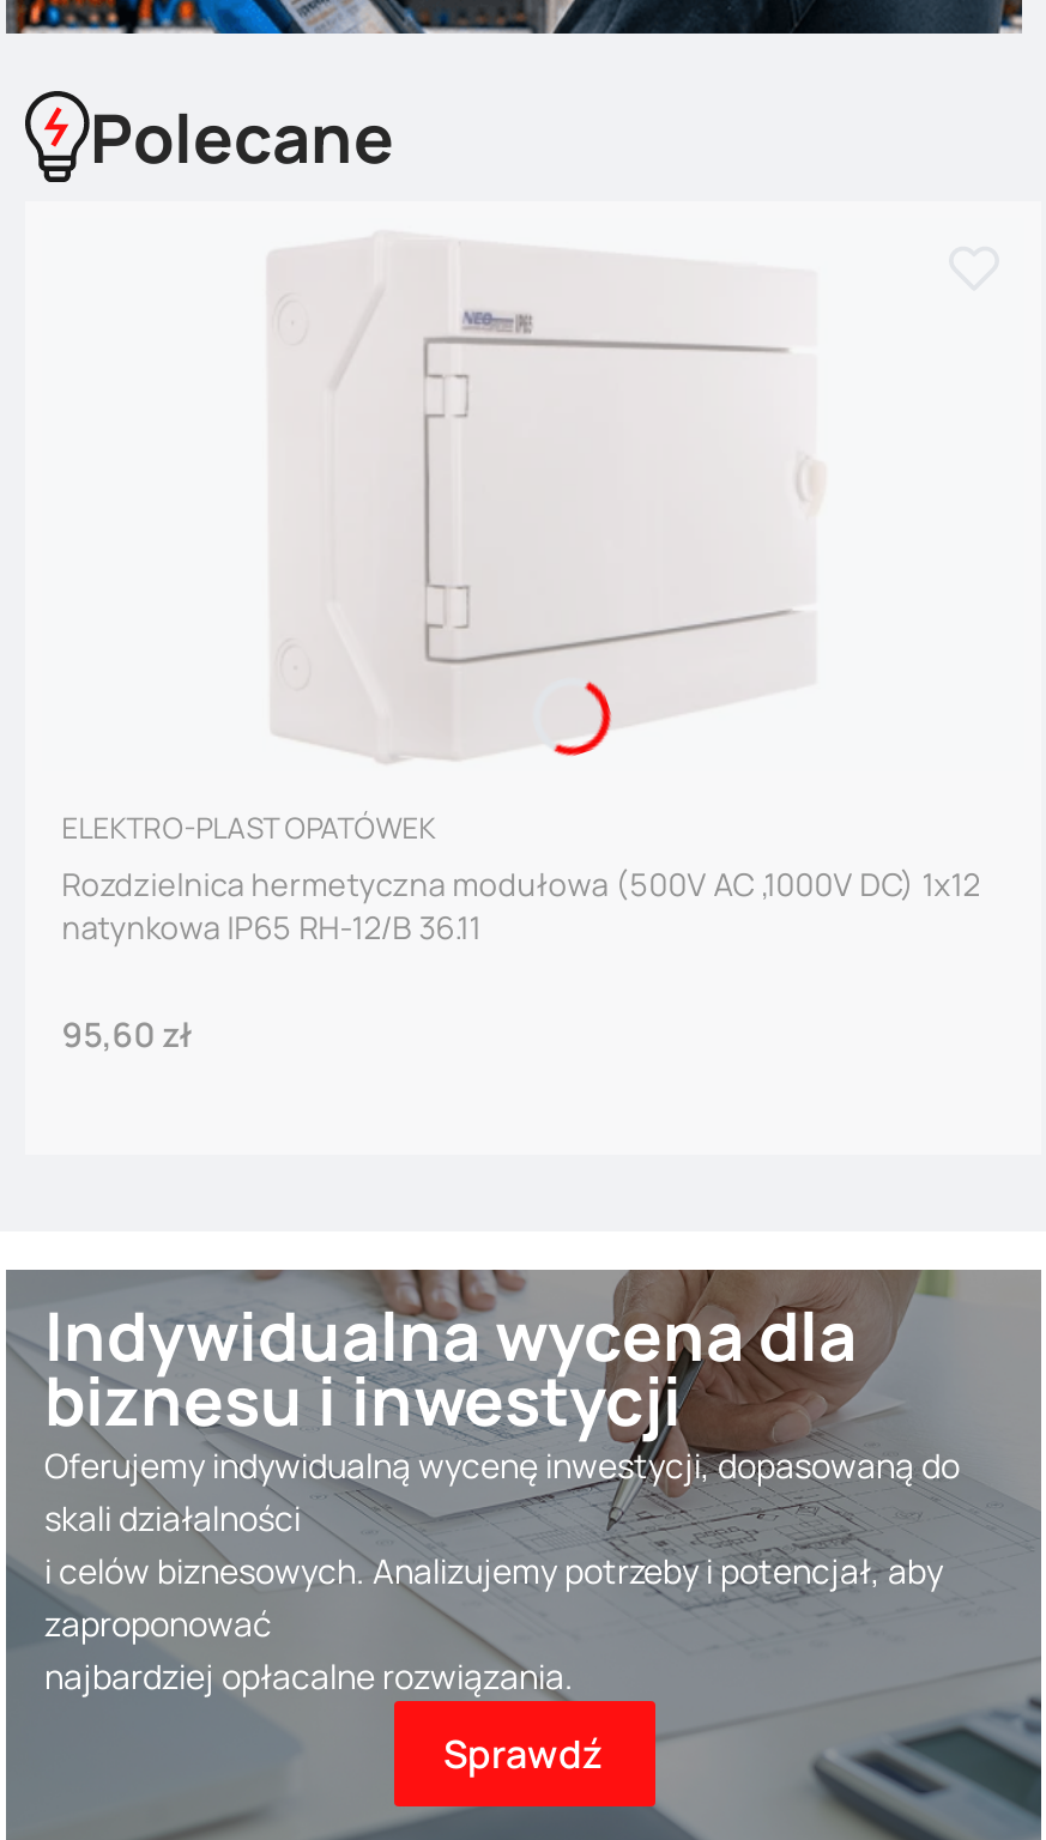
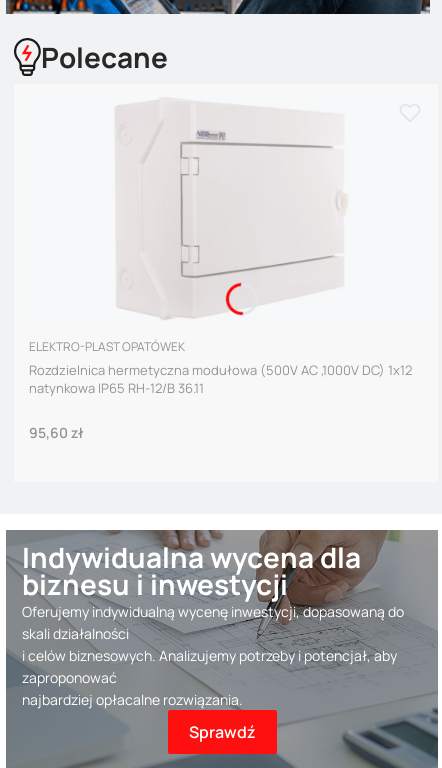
[533,678,612,755] [image] -> [225,282,258,314] [image]

